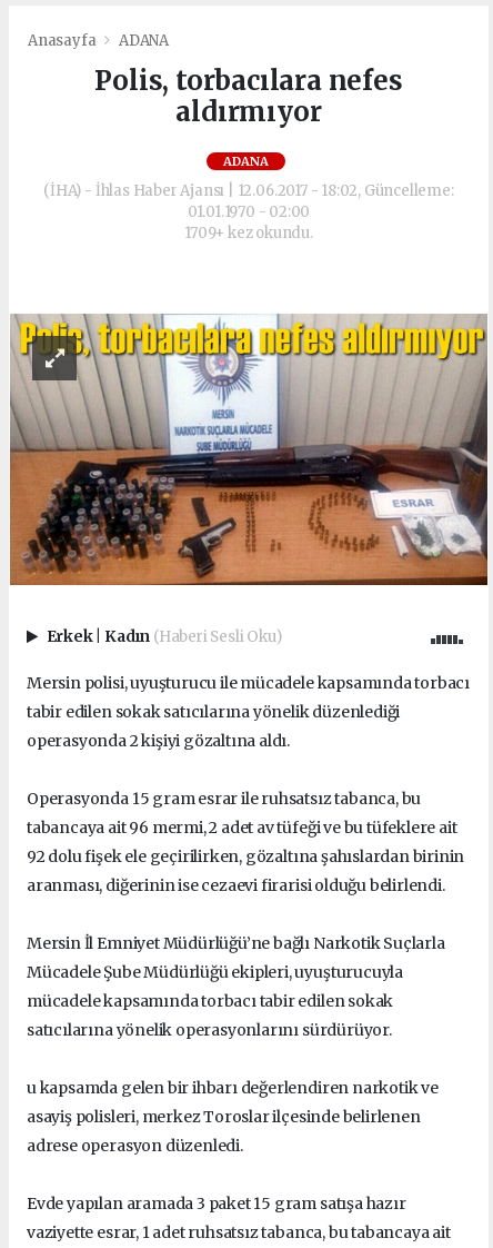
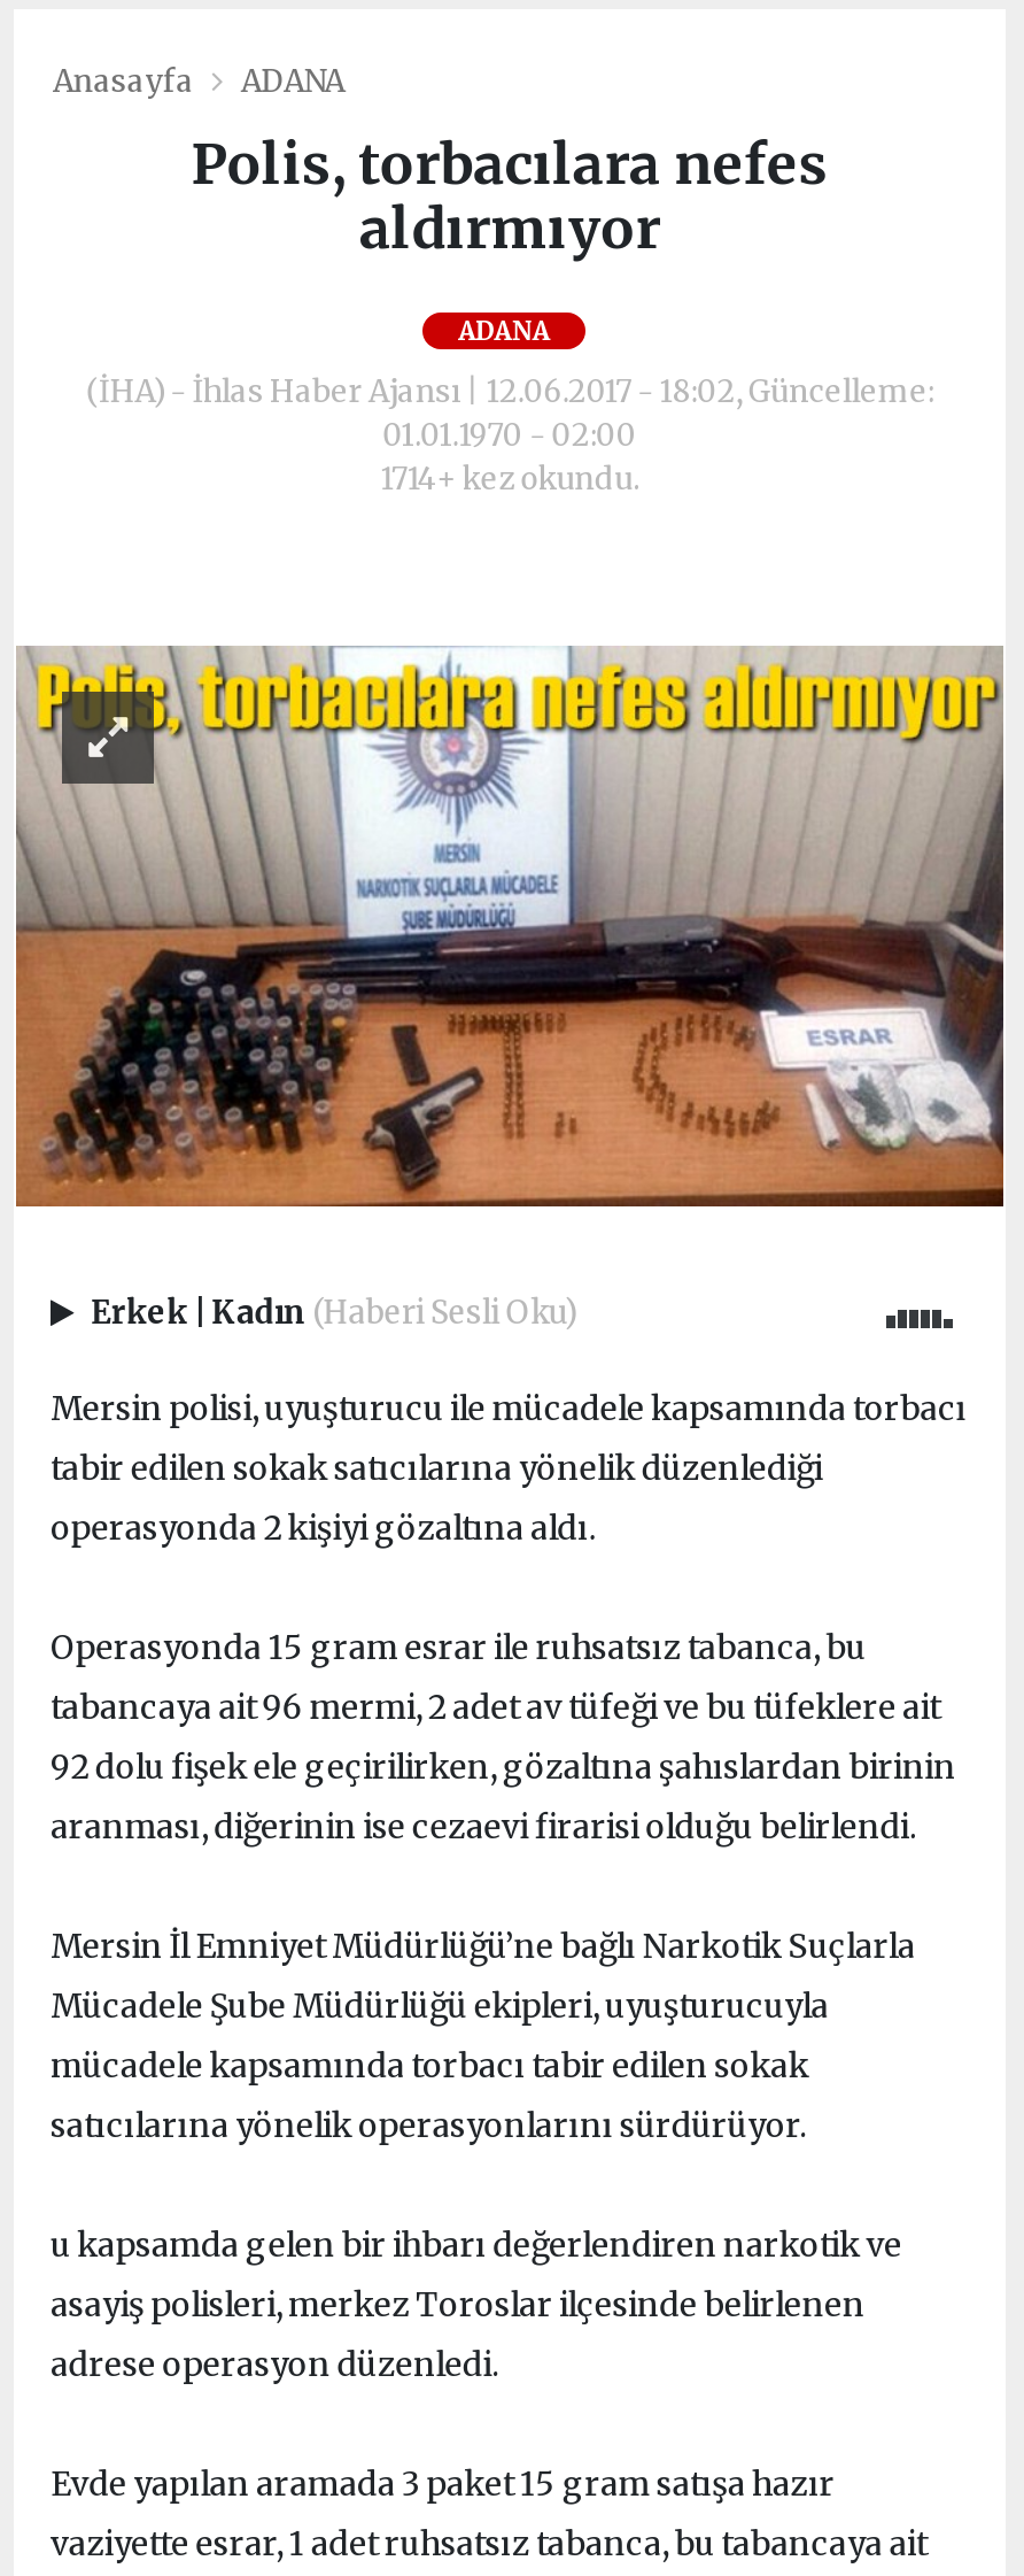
[184,223,313,242] 1709+ kez okundu. -> [380,459,639,498] 1714+ kez okundu.

